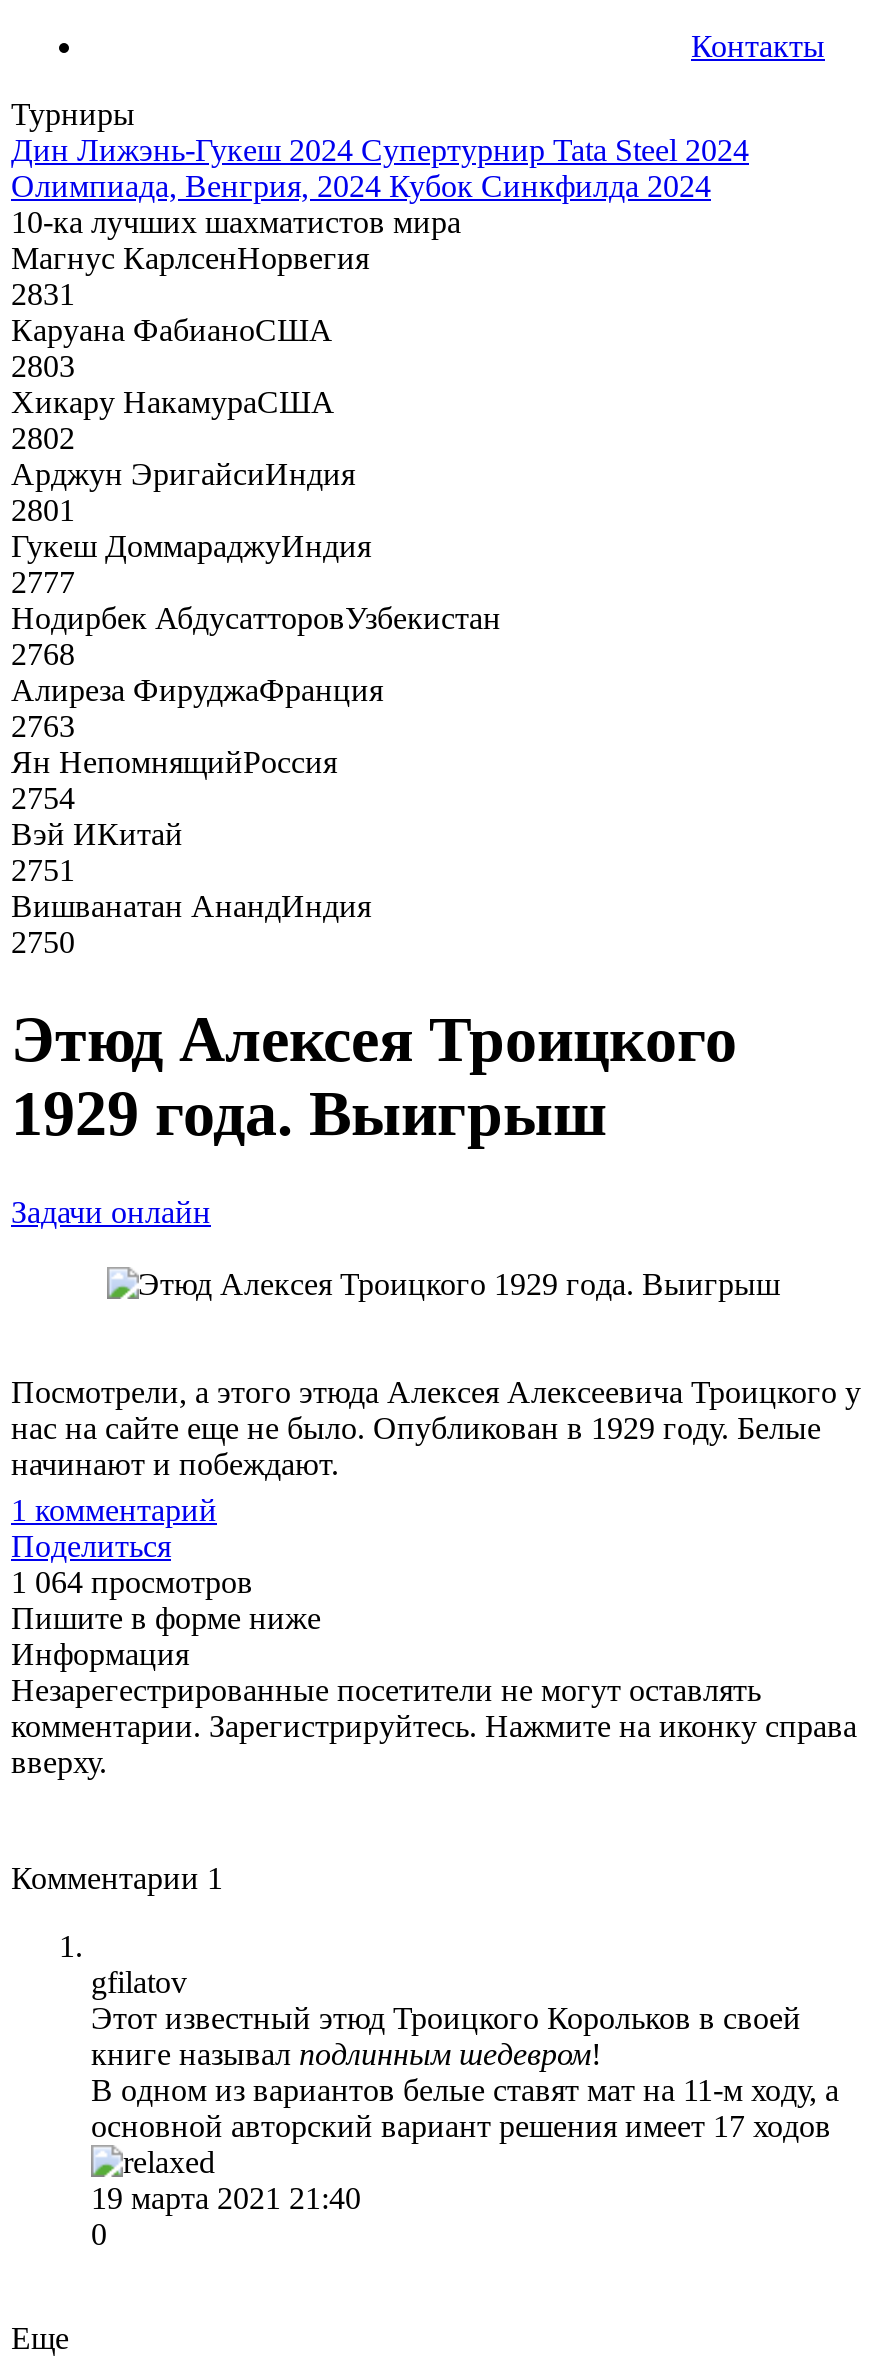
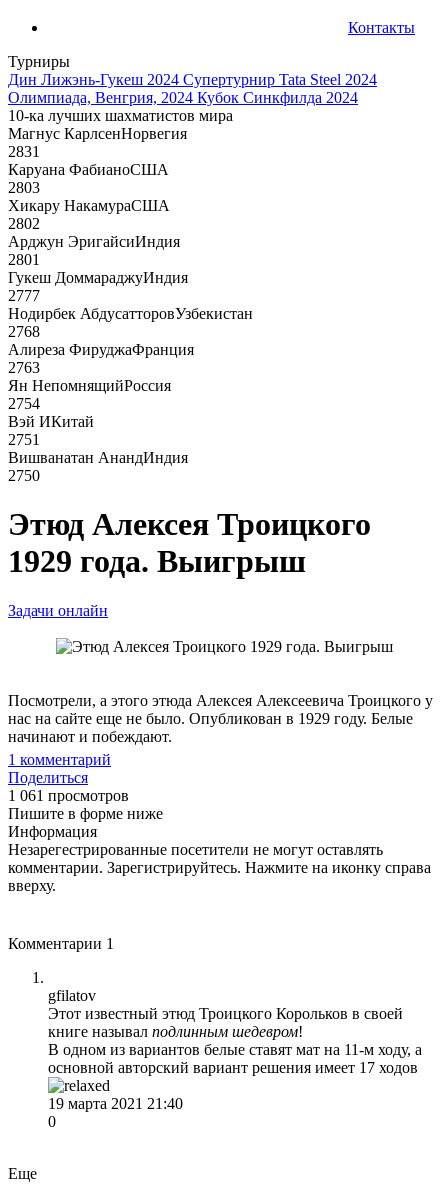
[11,1565,253,1599] 1 064 просмотров -> [8,787,129,804] 1 061 просмотров

